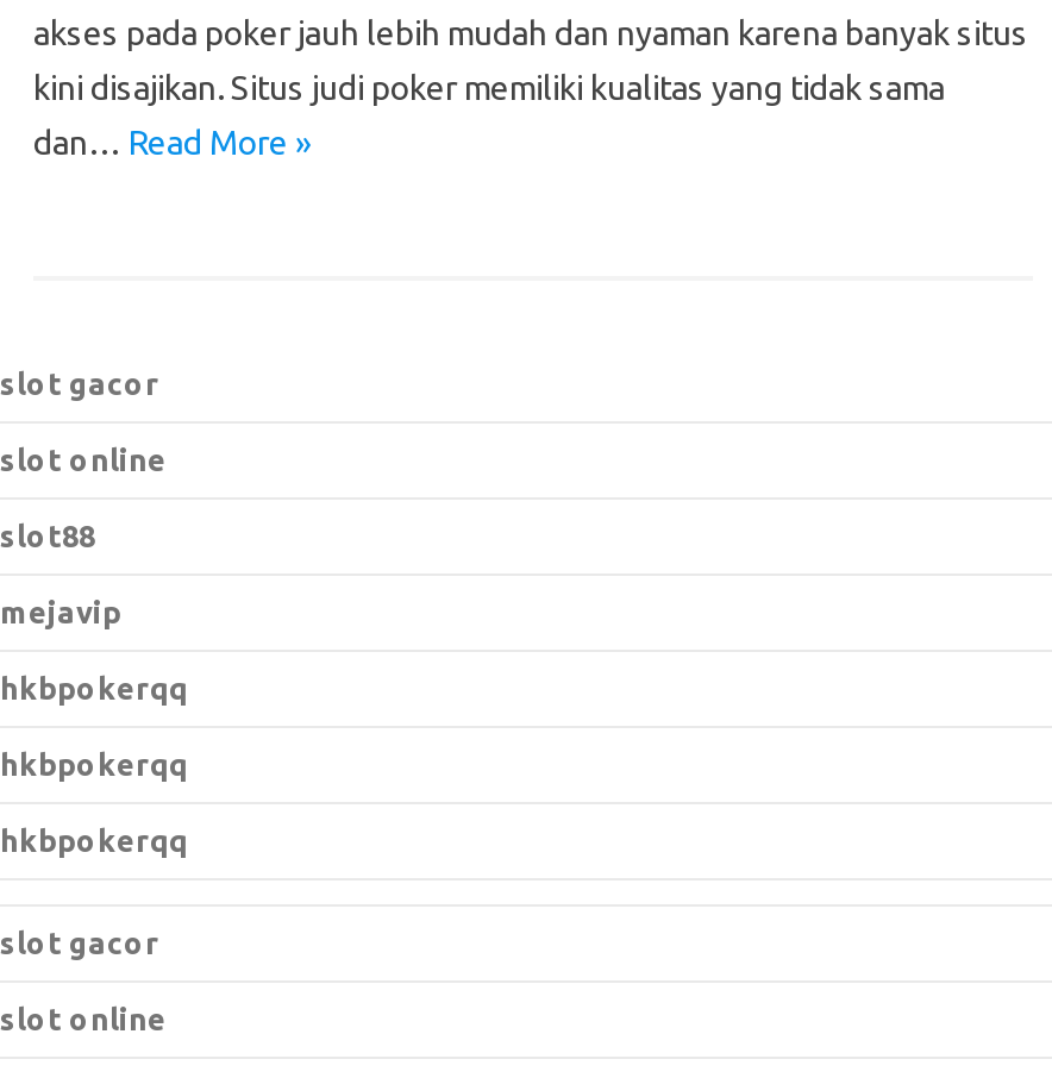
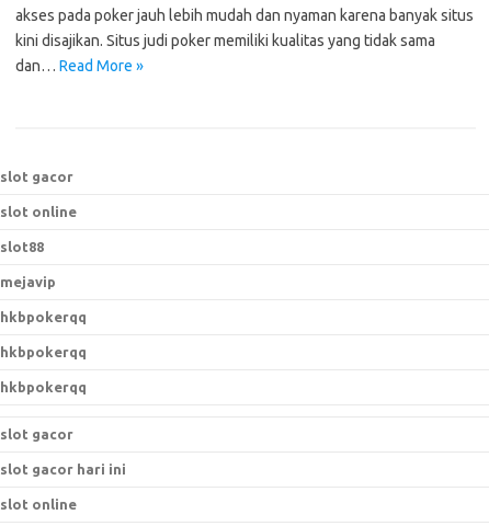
none -> [0,461,126,477] slot gacor hari ini

